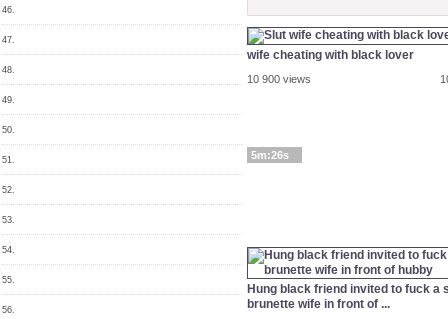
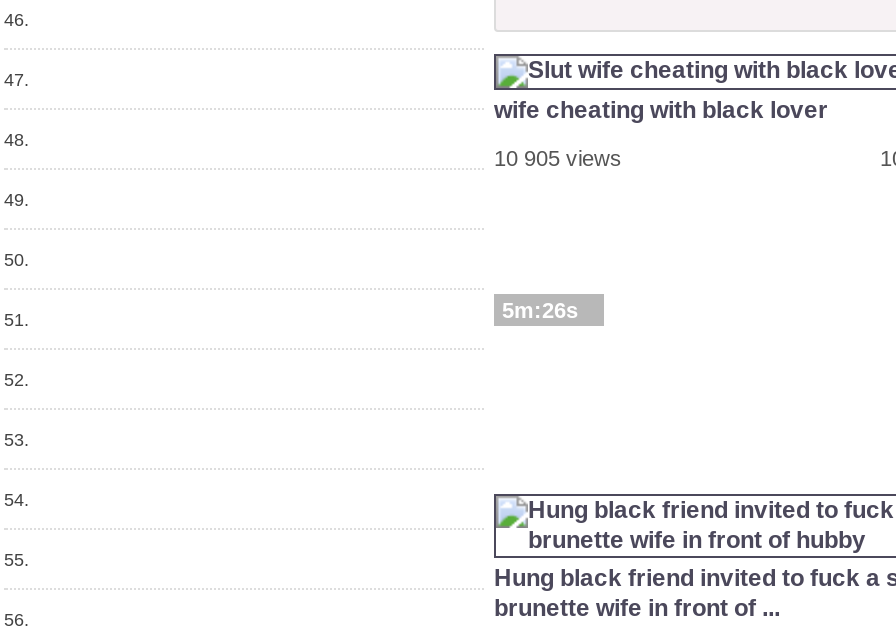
[247,73,311,85] 10 900 views -> [494,146,622,170] 10 905 views

